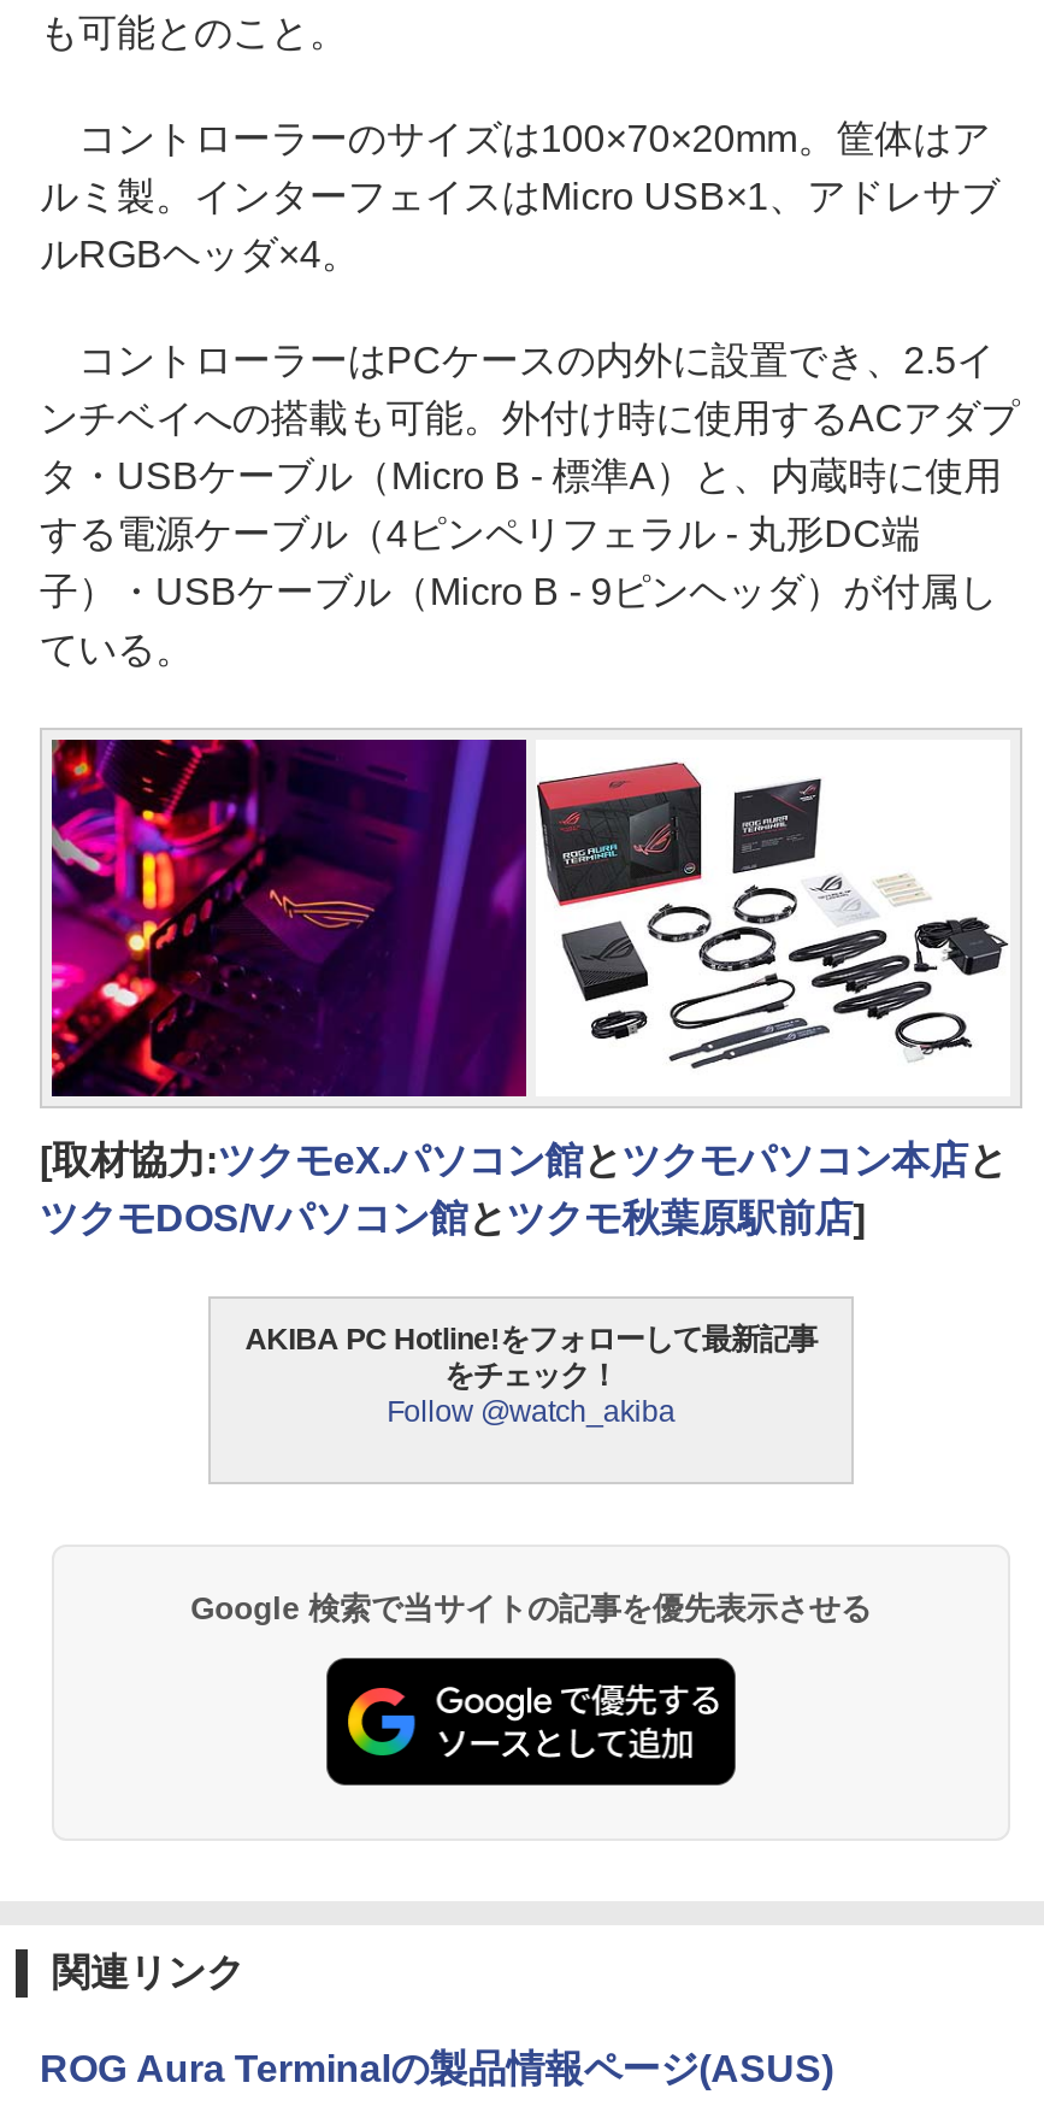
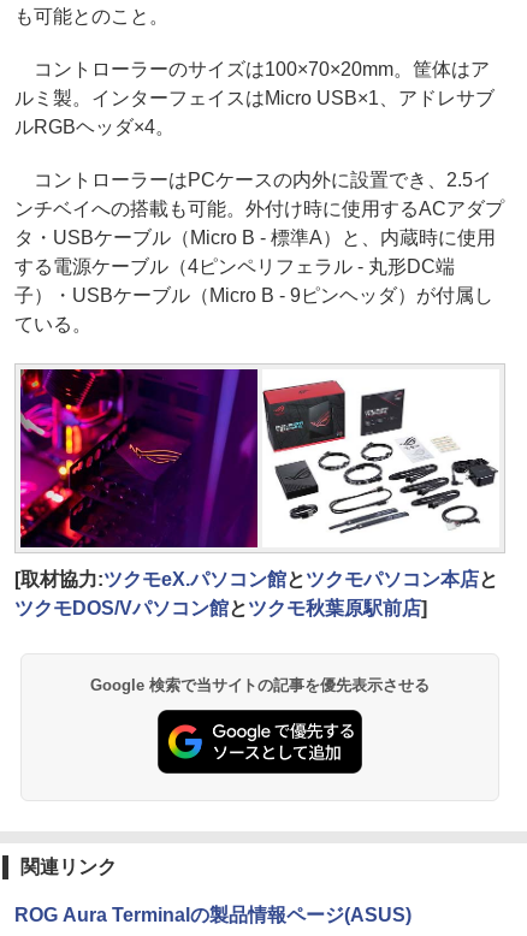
[245,1322,817,1428] AKIBA PC Hotline!をフォローして最新記事 | をチェック！ | Follow @watch_akiba -> none

